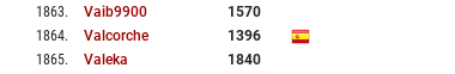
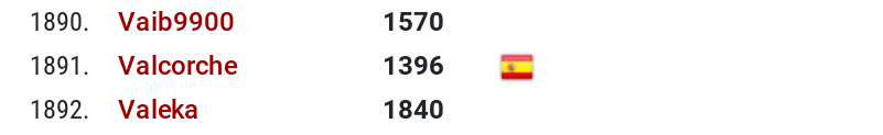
[36,4,147,21] 1863. Vaib9900 -> [30,7,235,38] 1890. Vaib9900
[36,28,148,44] 1864. Valcorche -> [30,51,237,82] 1891. Valcorche
[36,52,128,68] 1865. Valeka -> [30,95,200,126] 1892. Valeka

